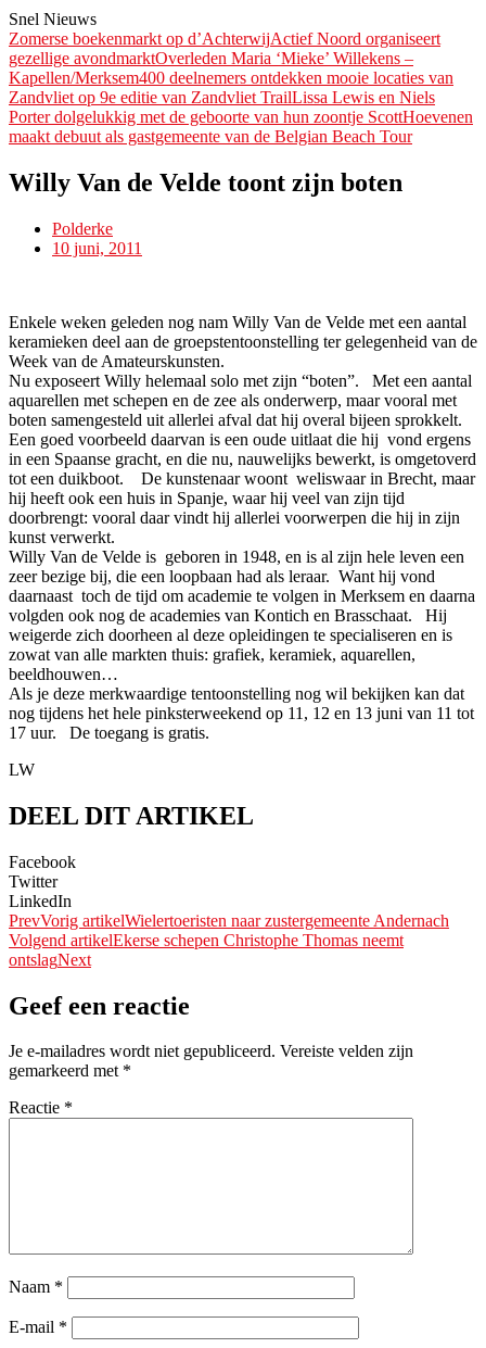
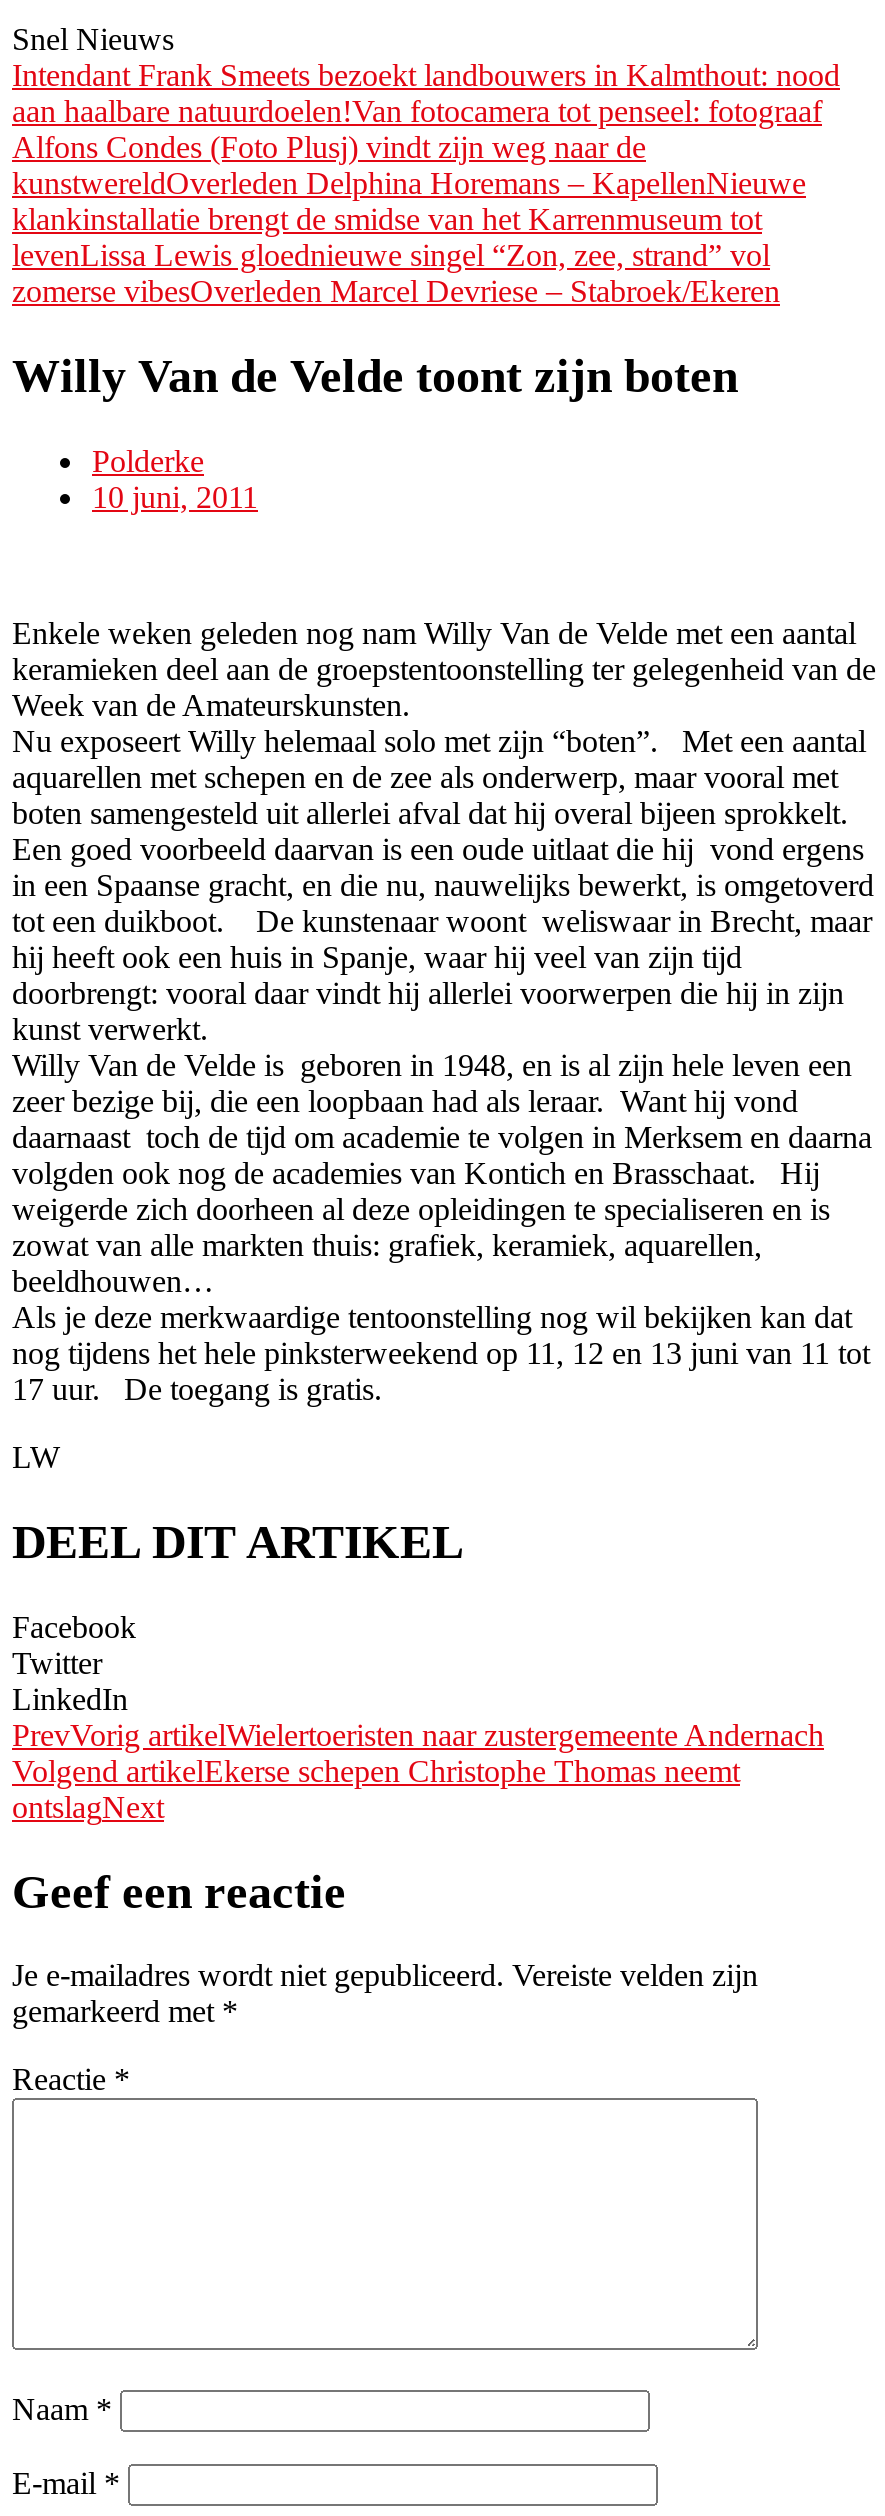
[9,29,473,146] Zomerse boekenmarkt op d’AchterwijActief Noord organiseert | gezellige avondmarktOverleden Maria ‘Mieke’ Willekens – | Kapellen/Merksem400 deelnemers ontdekken mooie locaties van | Zandvliet op 9e editie van Zandvliet TrailLissa Lewis en Niels | Porter dolgelukkig met de geboorte van hun zoontje ScottHoevenen | maakt debuut als gastgemeente van de Belgian Beach Tour -> [12,58,840,308] Intendant Frank Smeets bezoekt landbouwers in Kalmthout: nood | aan haalbare natuurdoelen!Van fotocamera tot penseel: fotograaf | Alfons Condes (Foto Plusj) vindt zijn weg naar de | kunstwereldOverleden Delphina Horemans – KapellenNieuwe | klankinstallatie brengt de smidse van het Karrenmuseum tot | levenLissa Lewis gloednieuwe singel “Zon, zee, strand” vol | zomerse vibesOverleden Marcel Devriese – Stabroek/Ekeren

